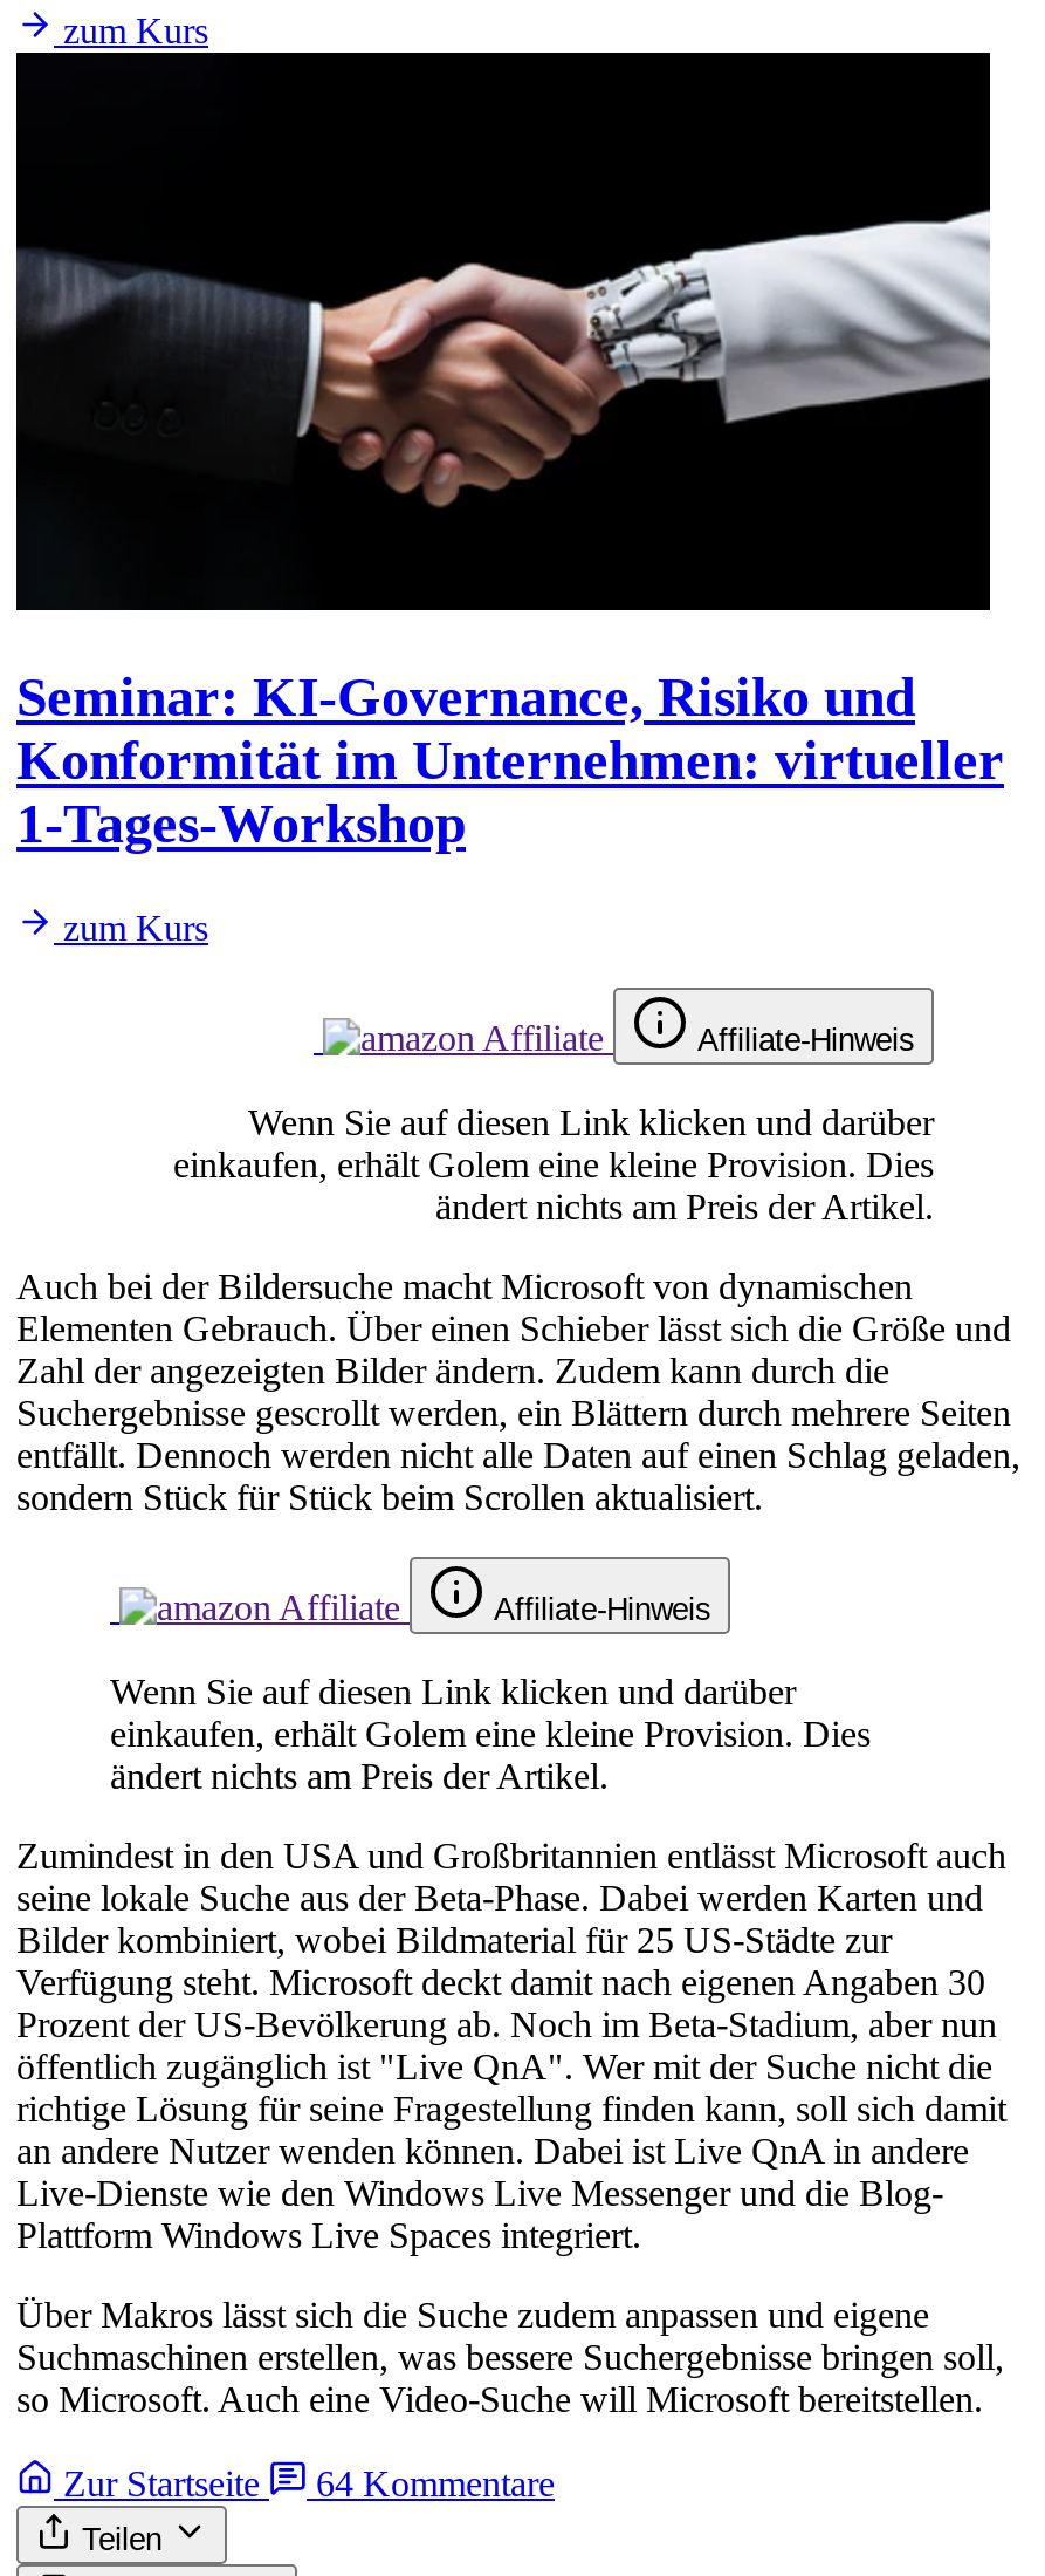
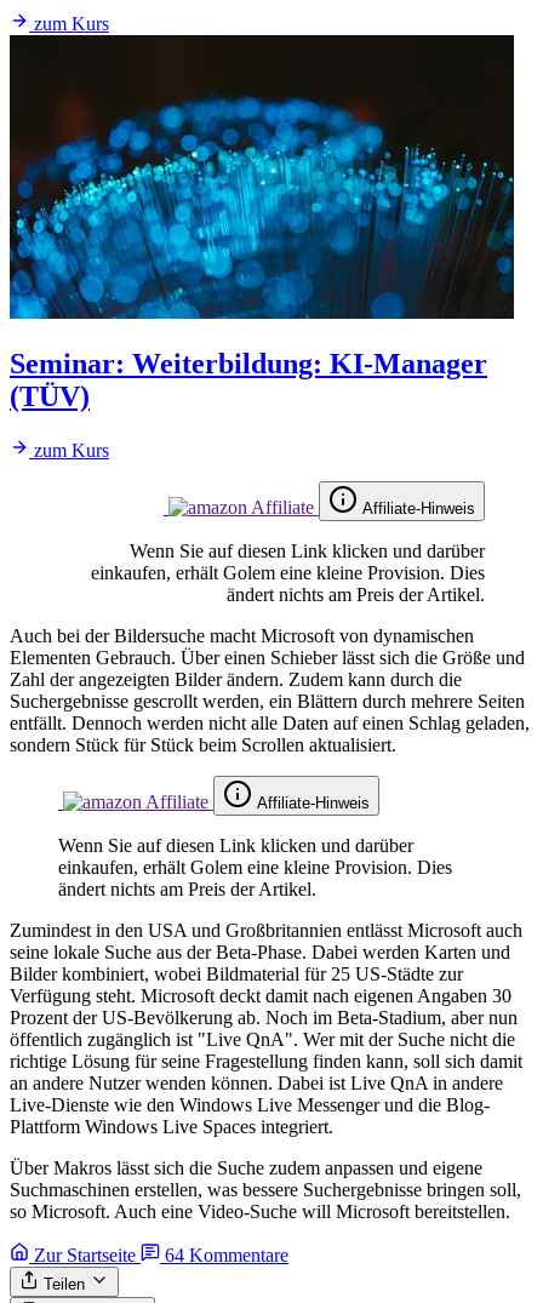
[14,60,1004,855] [image] | Seminar: KI-Governance, Risiko und | Konformität im Unternehmen: virtueller | 1-Tages-Workshop -> [8,40,515,412] [image] | Seminar: Weiterbildung: KI-Manager | (TÜV)

